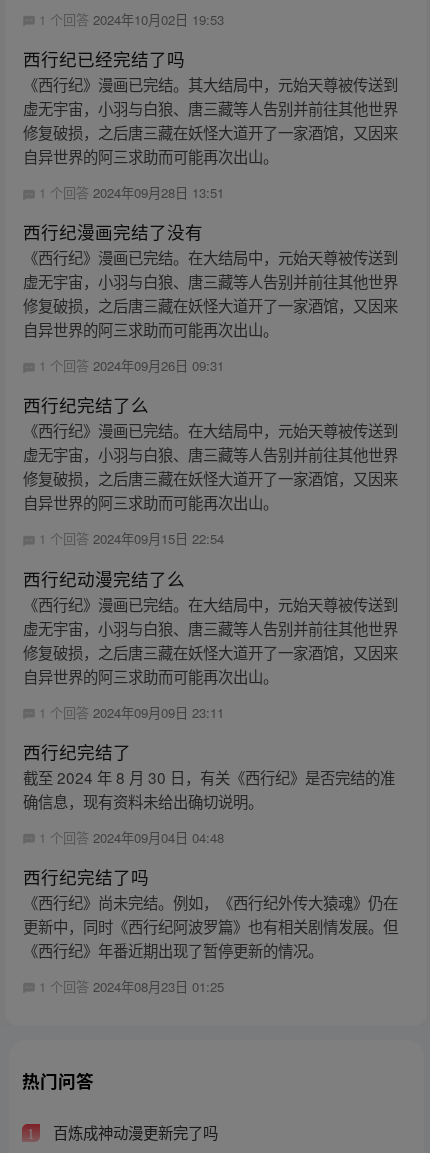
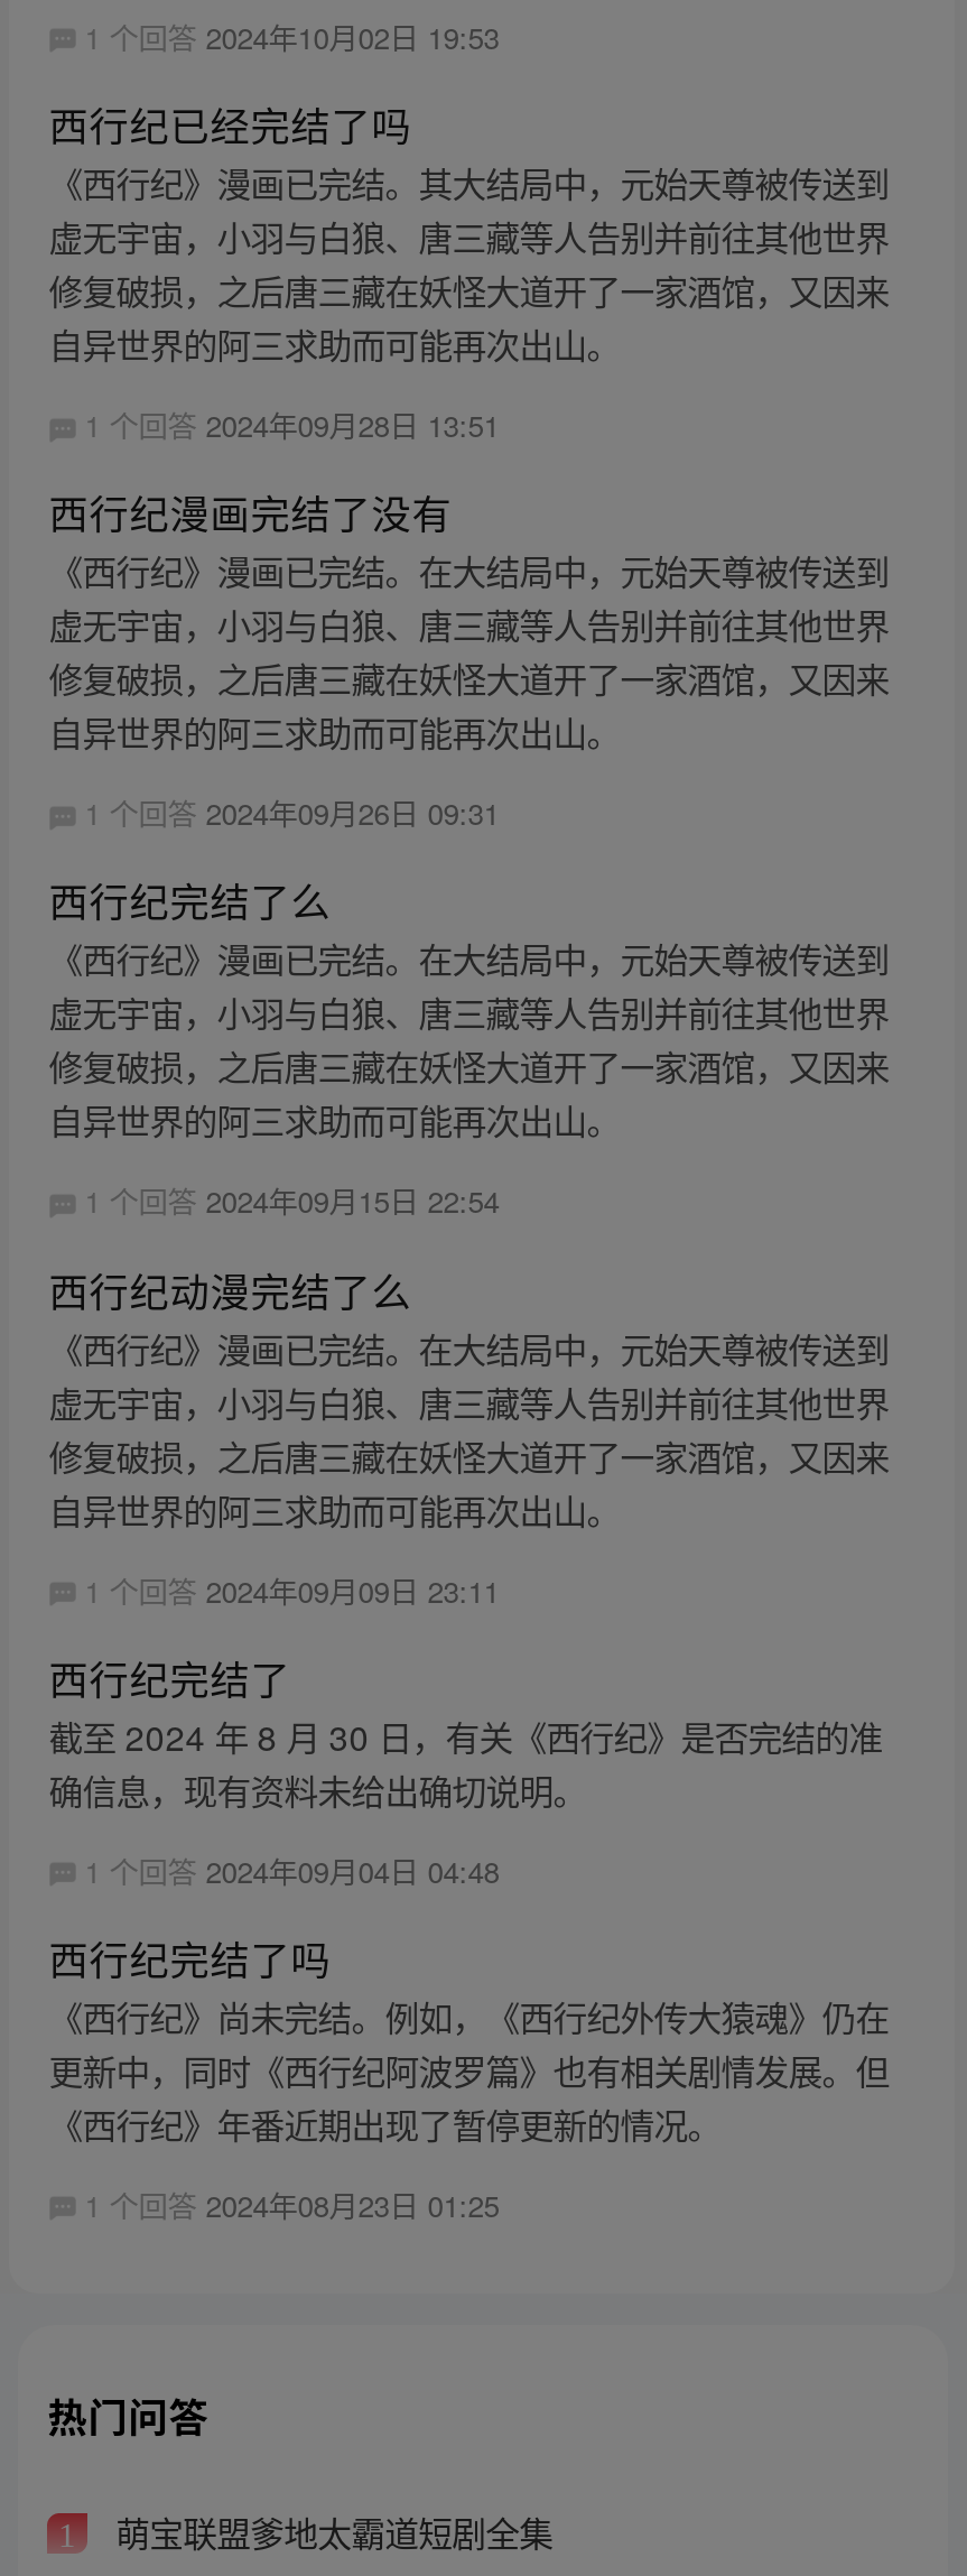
[49,1121,218,1143] 百炼成神动漫更新完了吗 -> [107,2508,553,2557] 萌宝联盟爹地太霸道短剧全集

